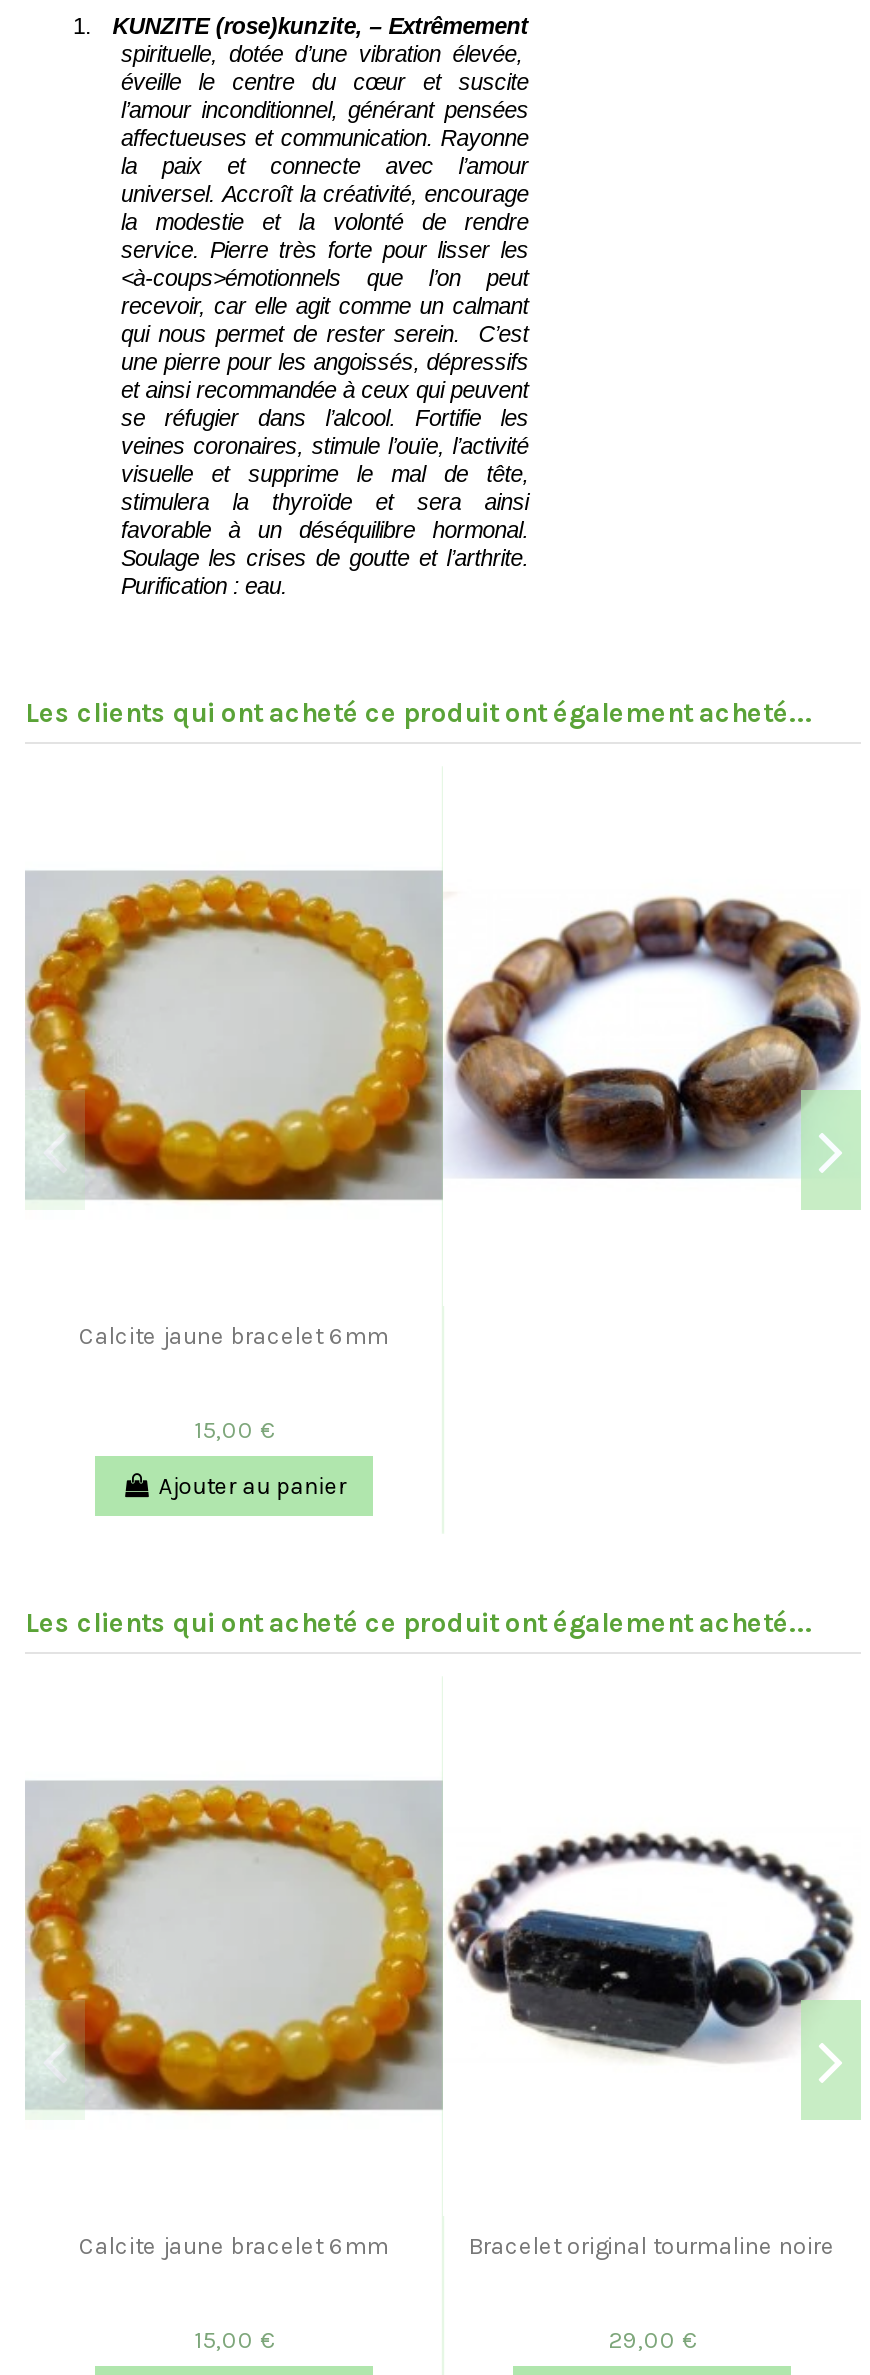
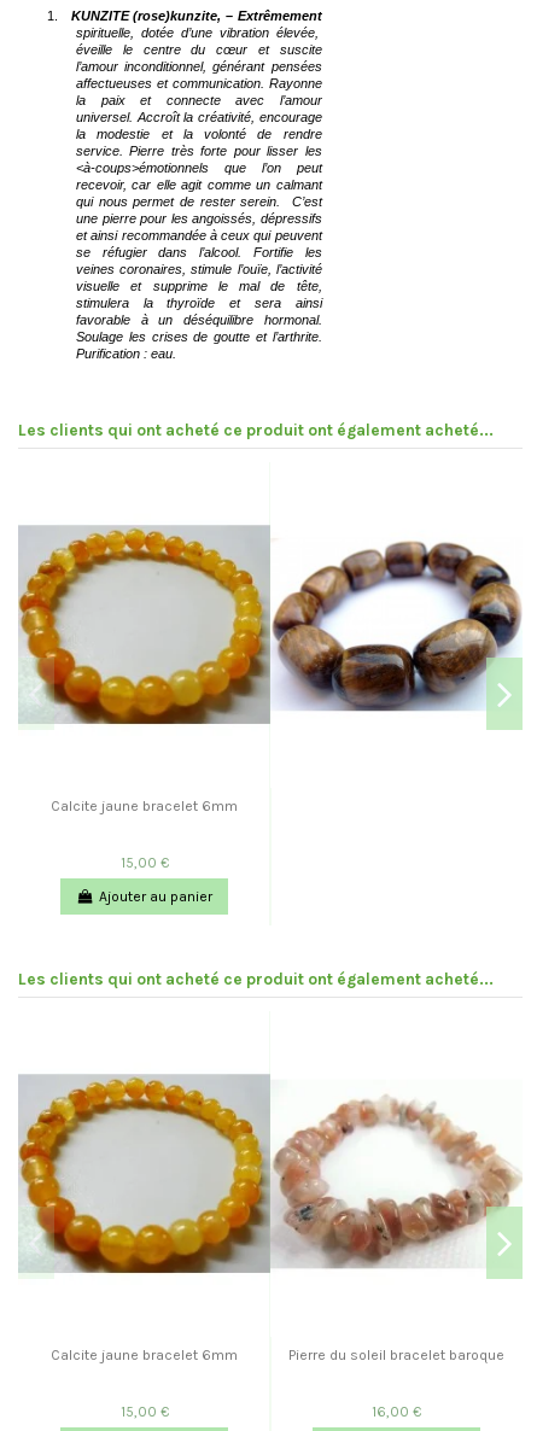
[443,1816,859,2102] [image] -> [272,1094,523,1269] [image]
[469,2233,835,2261] Bracelet original tourmaline noire -> [288,1347,504,1364] Pierre du soleil bracelet baroque
[608,2326,696,2354] 29,00 € -> [372,1403,421,1420] 16,00 €

